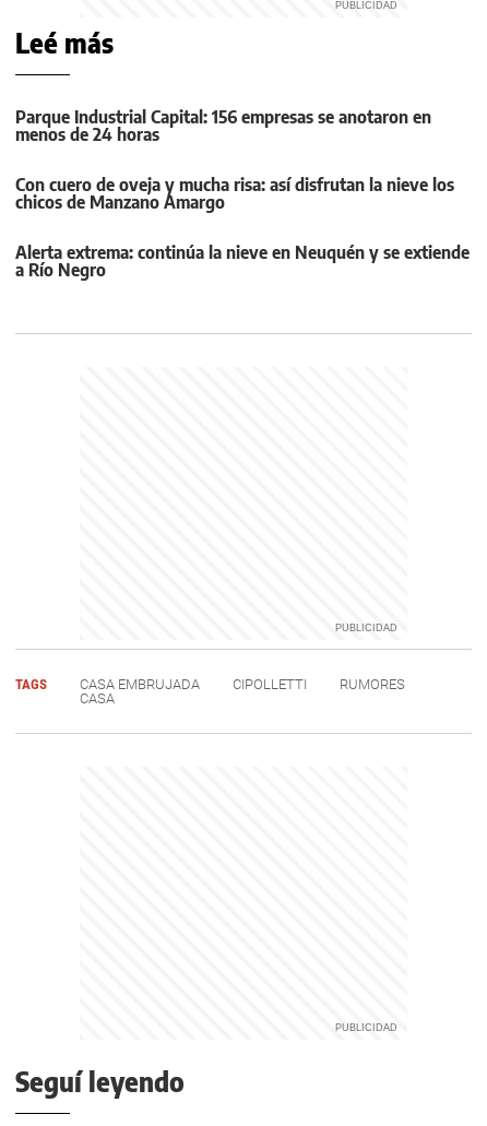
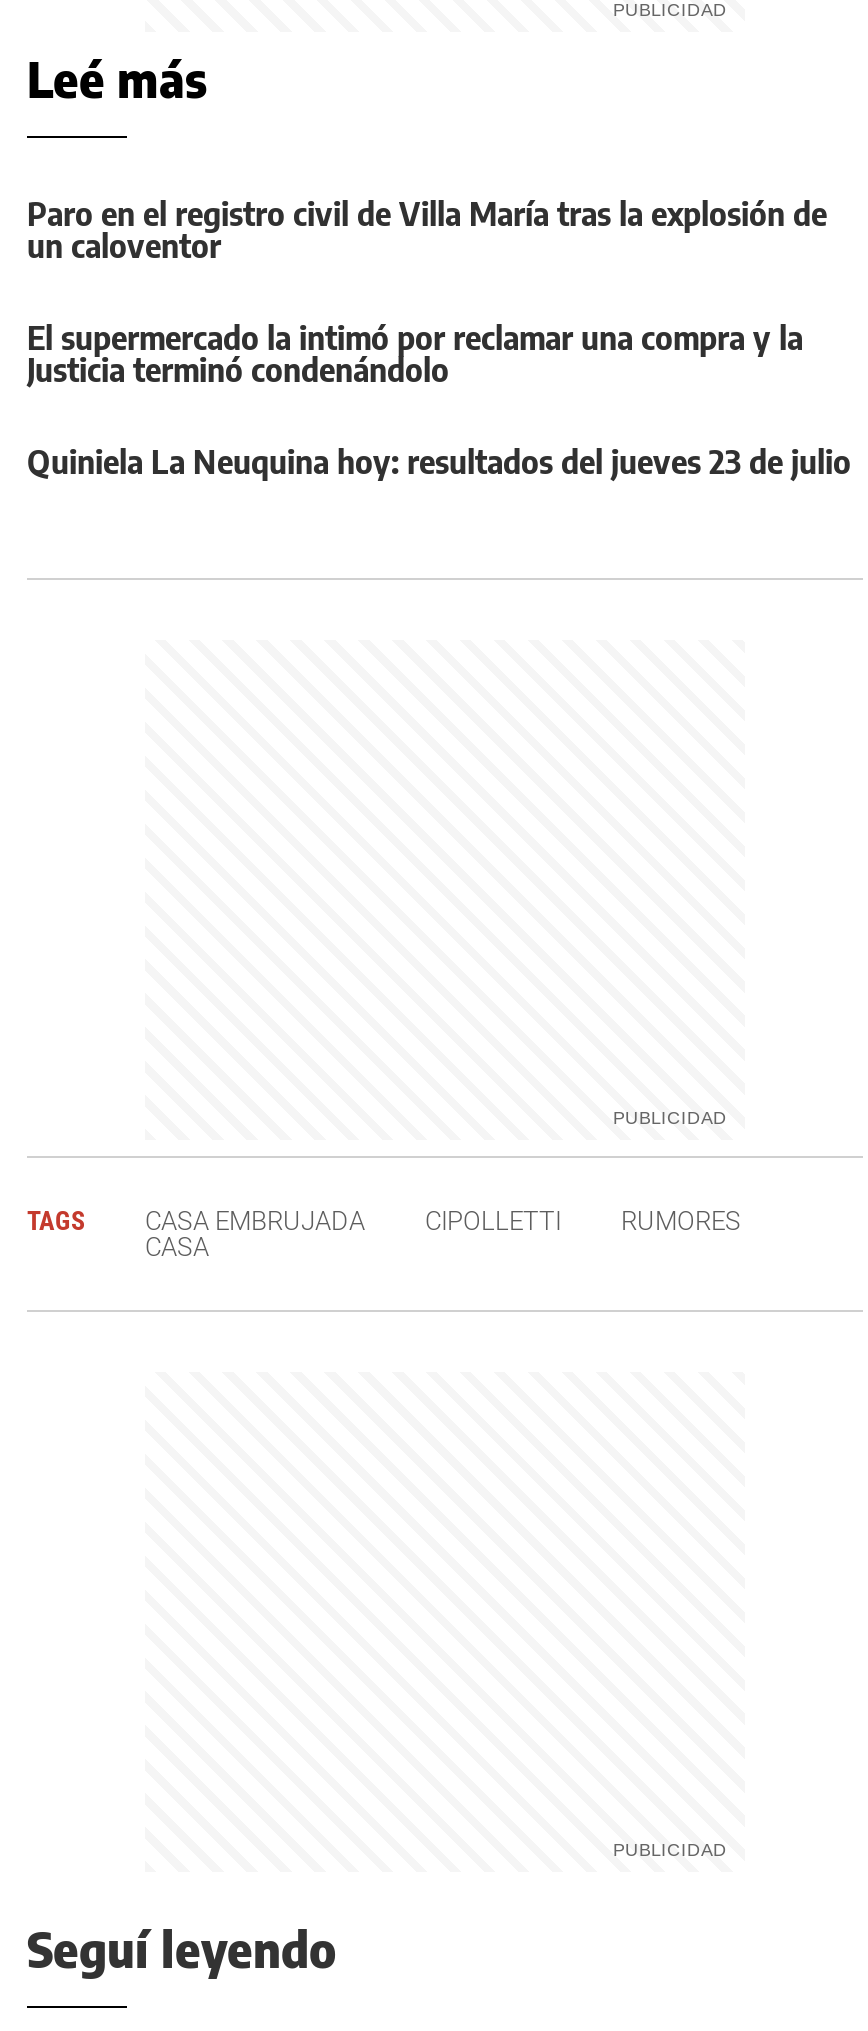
[15,106,431,145] Parque Industrial Capital: 156 empresas se anotaron en | menos de 24 horas -> [27,194,827,266] Paro en el registro civil de Villa María tras la explosión de | un caloventor
[15,174,454,213] Con cuero de oveja y mucha risa: así disfrutan la nieve los | chicos de Manzano Amargo -> [27,318,803,390] El supermercado la intimó por reclamar una compra y la | Justicia terminó condenándolo
[15,242,470,281] Alerta extrema: continúa la nieve en Neuquén y se extiende | a Río Negro -> [27,442,851,482] Quiniela La Neuquina hoy: resultados del jueves 23 de julio

